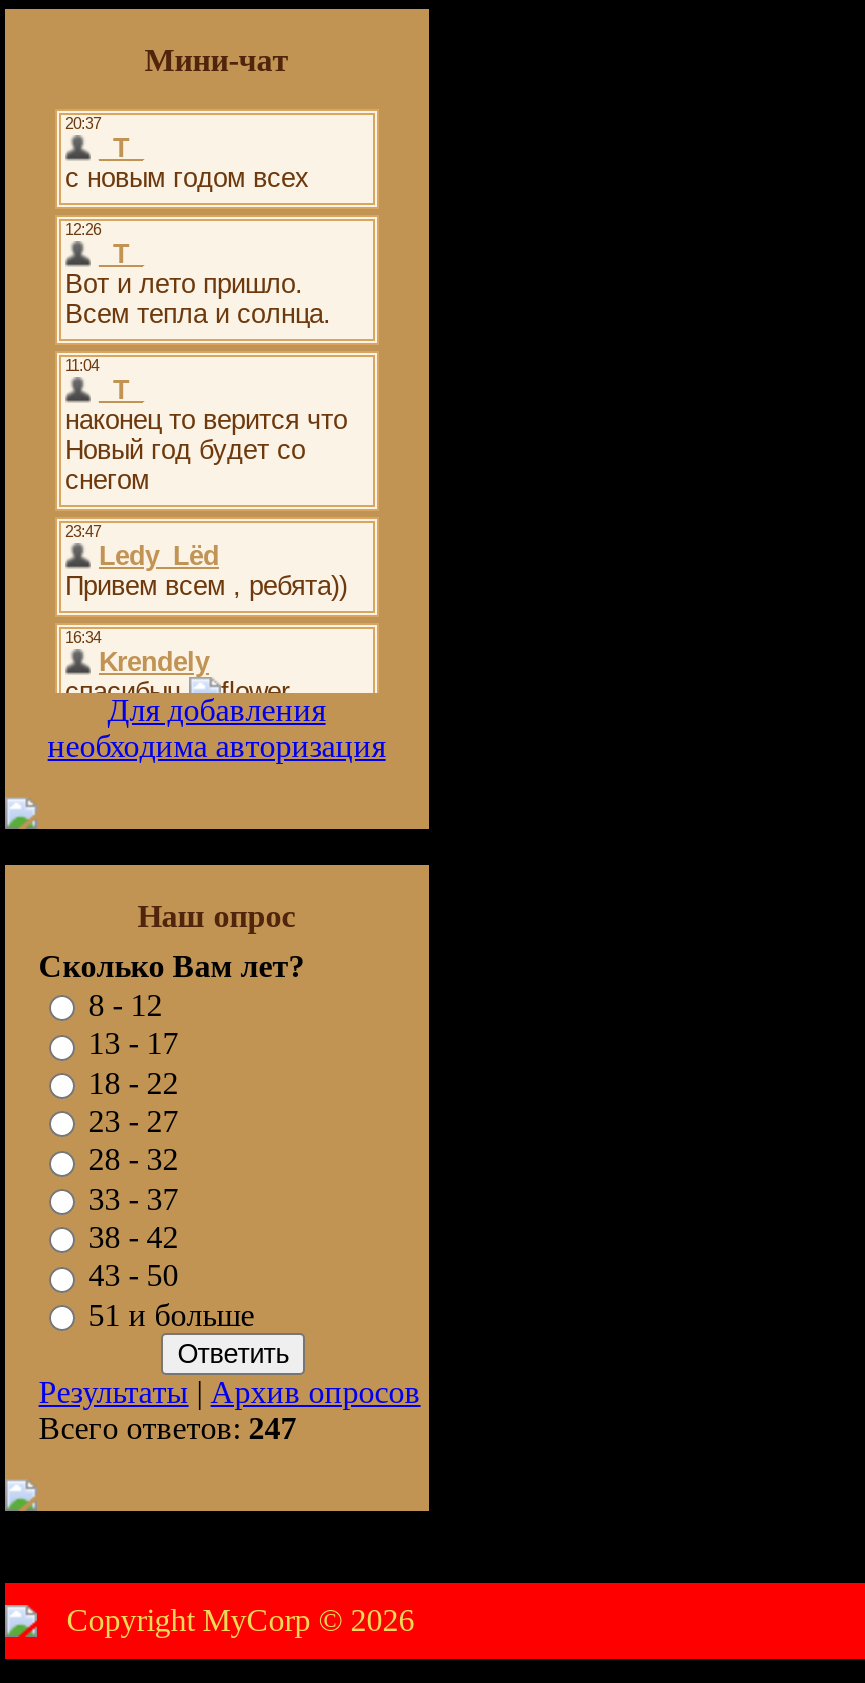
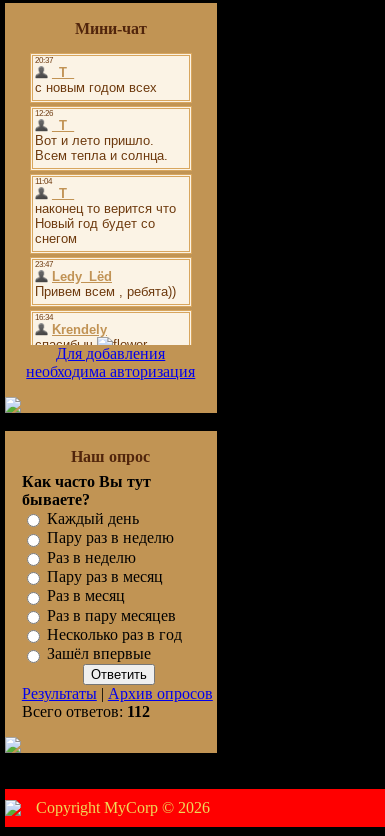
[39,949,305,1331] Сколько Вам лет? | 8 - 12 | 13 - 17 | 18 - 22 | 23 - 27 | 28 - 32 | 33 - 37 | 38 - 42 | 43 - 50 | 51 и больше -> [22,473,182,663] Как часто Вы тут | бываете? | Каждый день | Пару раз в неделю | Раз в неделю | Пару раз в месяц | Раз в месяц | Раз в пару месяцев | Несколько раз в год | Зашёл впервые
[39,1411,297,1445] Всего ответов: 247 -> [22,703,150,720] Всего ответов: 112

